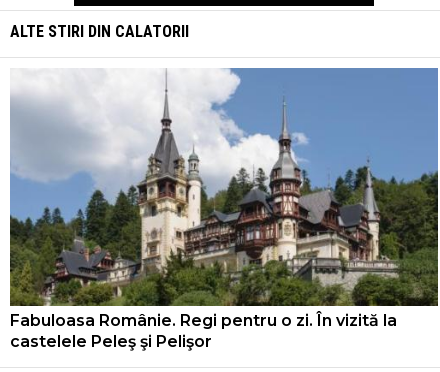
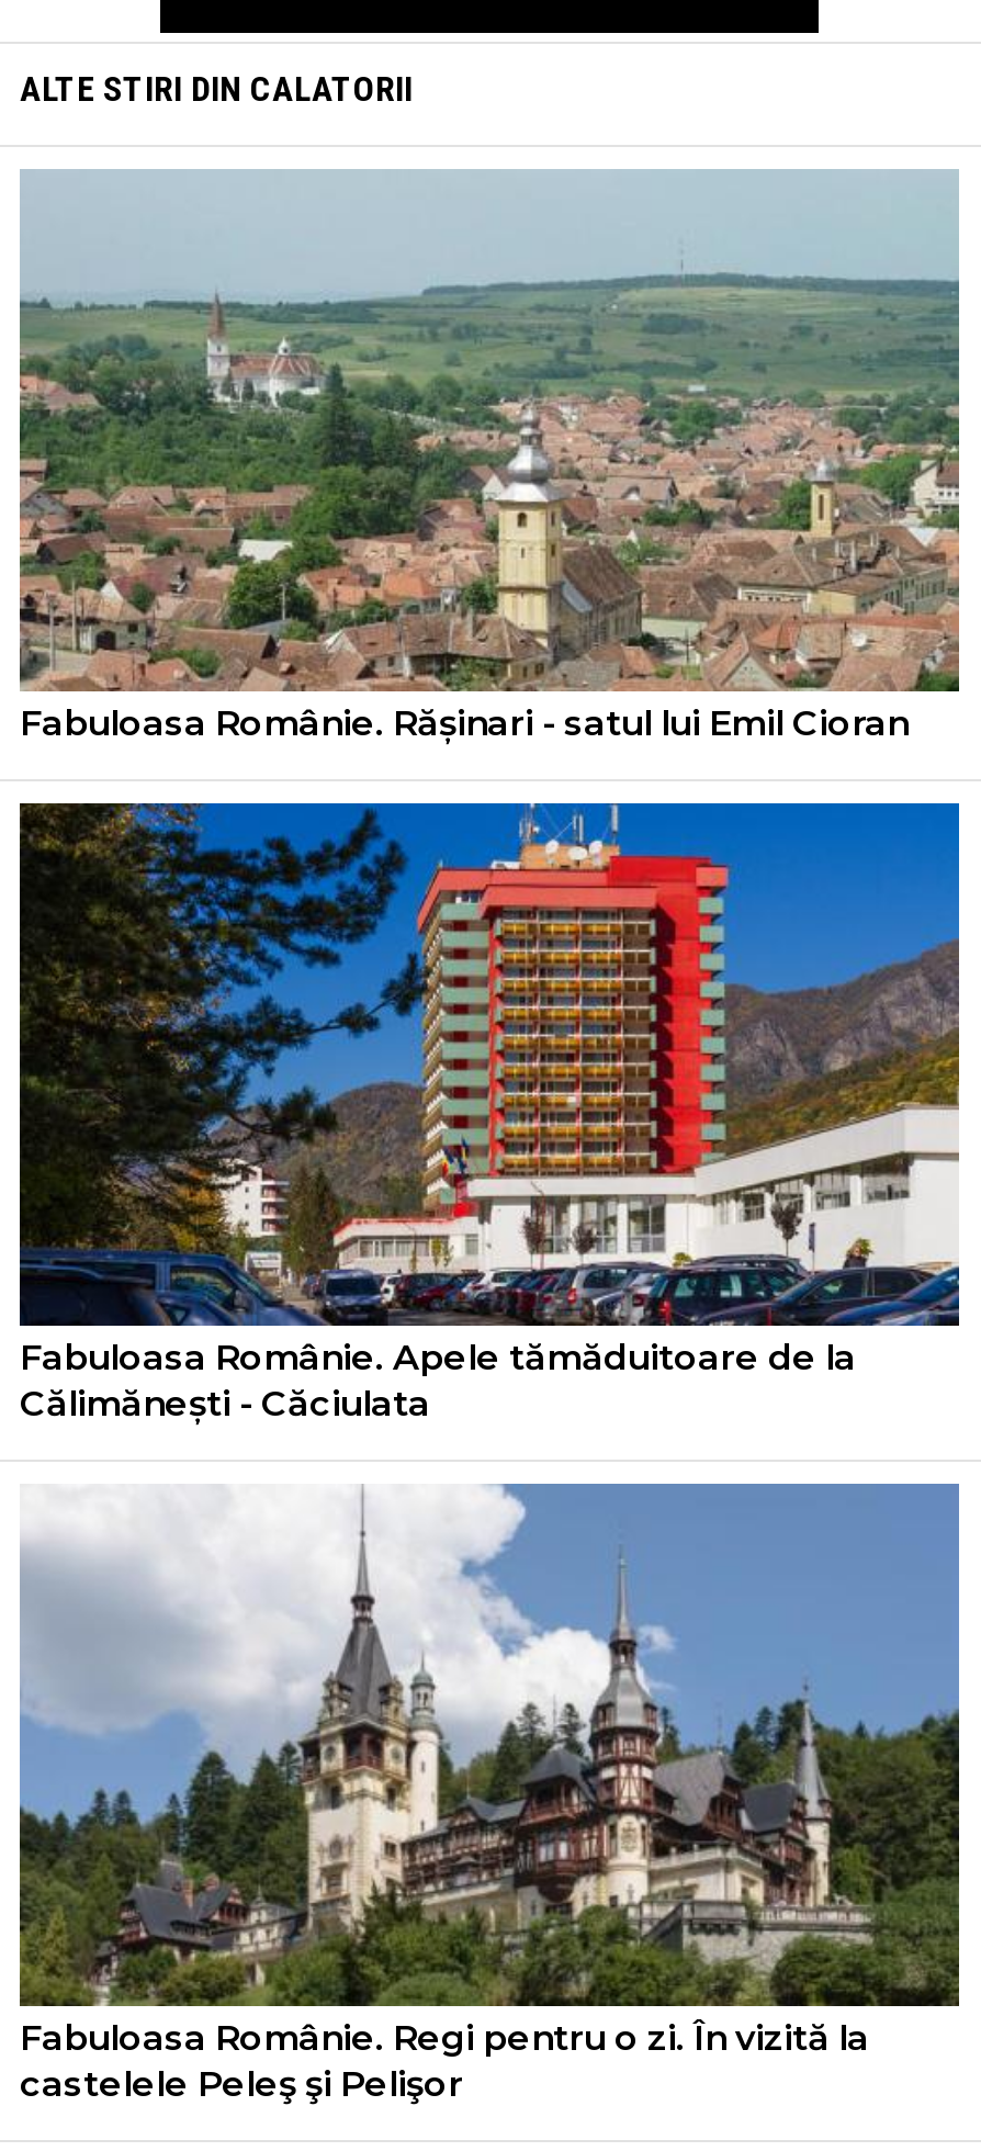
none -> [18,169,961,744] [image] | Fabuloasa Românie. Rășinari - satul lui Emil Cioran
none -> [18,801,961,1424] [image] | Fabuloasa Românie. Apele tămăduitoare de la | Călimănești - Căciulata

